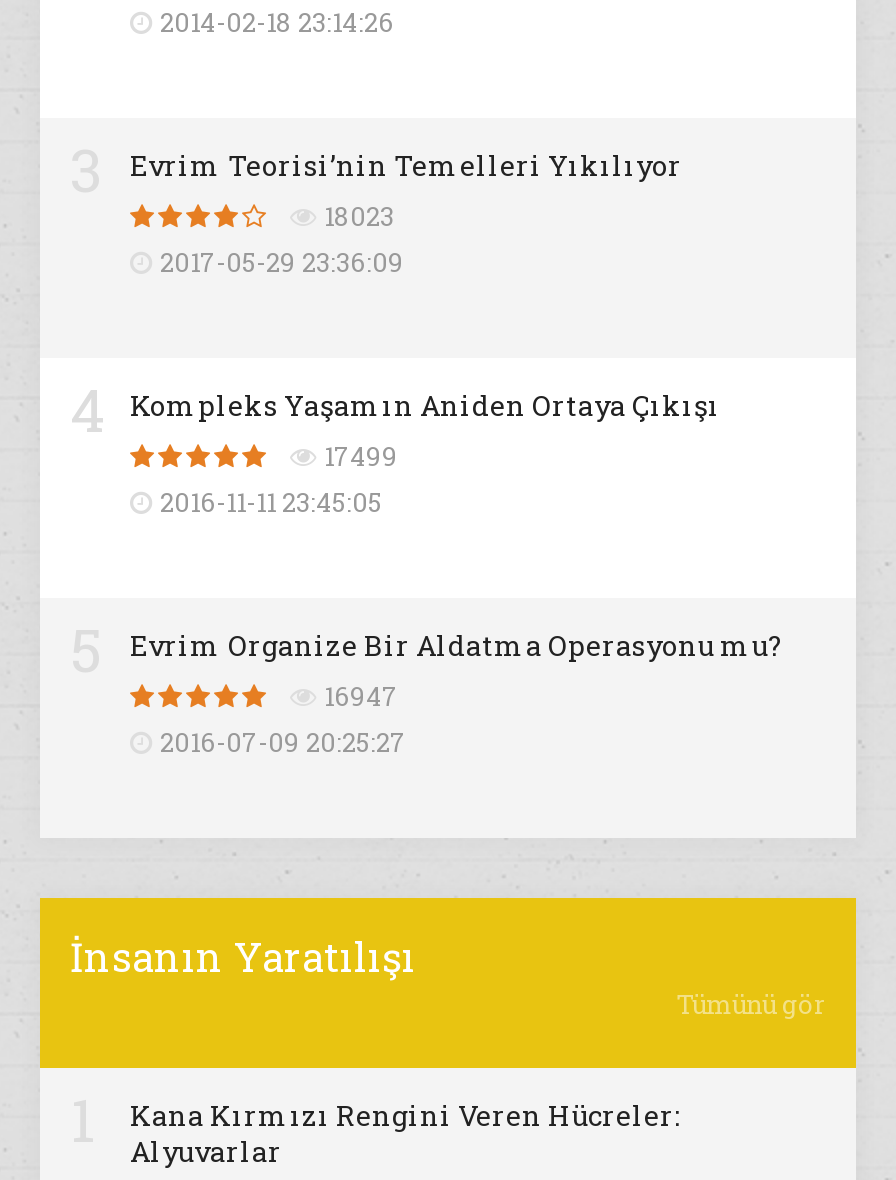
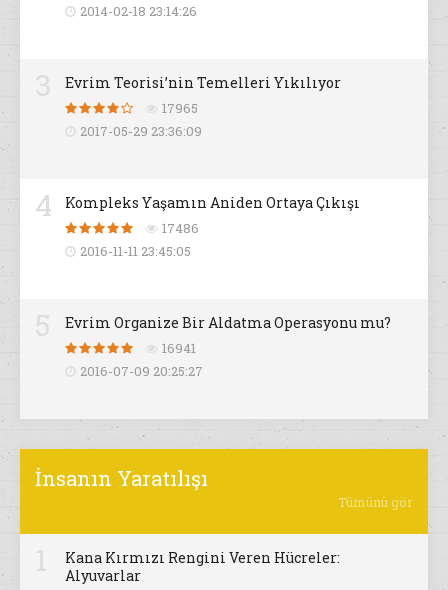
[324,198,394,234] 18023 -> [162,99,198,117] 17965
[324,438,398,474] 17499 -> [162,219,199,237] 17486
[324,678,398,714] 16947 -> [162,339,196,357] 16941

